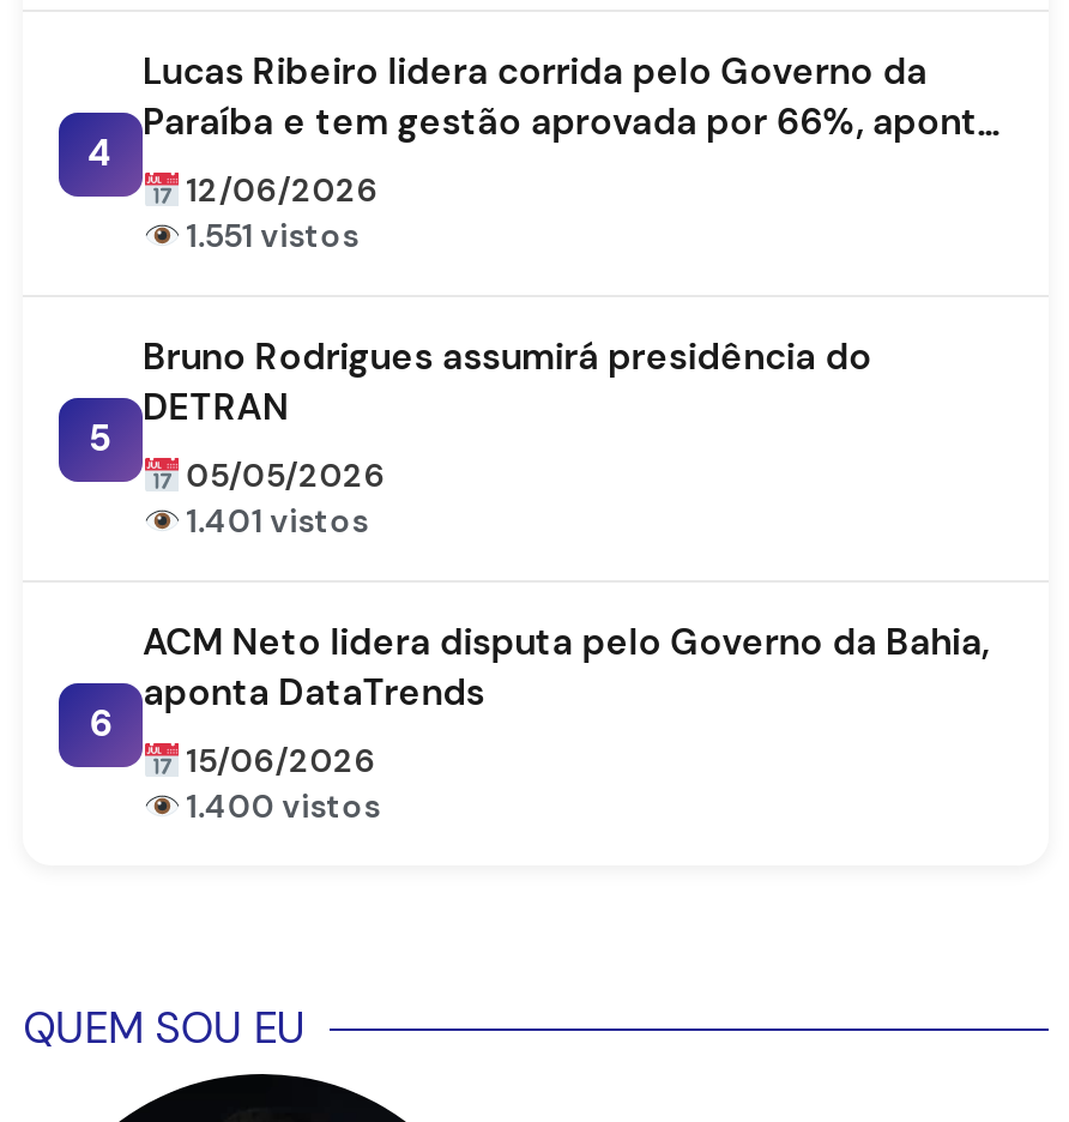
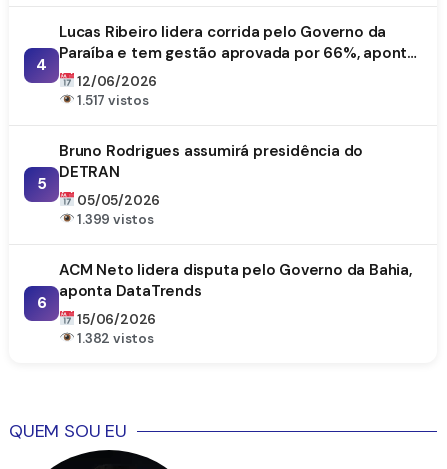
[180,217,358,258] 1.551 vistos -> [74,91,149,108] 1.517 vistos
[180,502,368,543] 1.401 vistos -> [74,210,154,227] 1.399 vistos
[180,788,380,828] 1.400 vistos -> [74,329,154,346] 1.382 vistos

